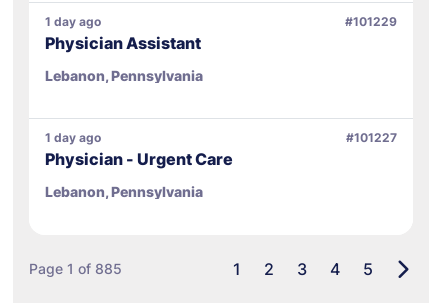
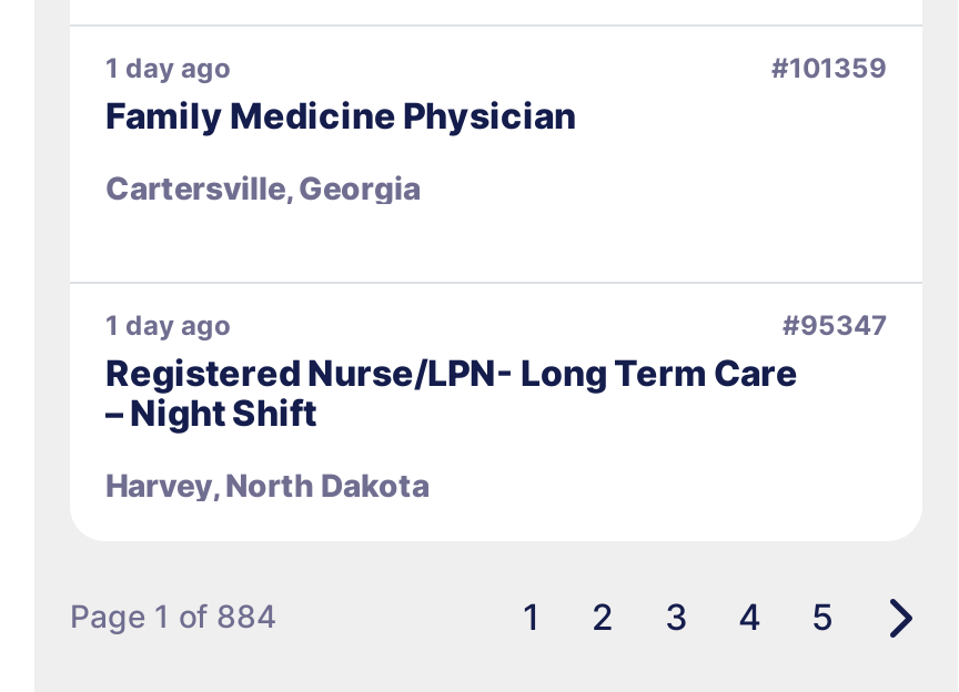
[345,14,397,29] #101229 -> [771,51,887,84] #101359
[45,33,201,53] Physician Assistant -> [105,92,576,137] Family Medicine Physician
[45,67,203,84] Lebanon, Pennsylvania -> [105,168,421,205] Cartersville, Georgia
[346,130,397,145] #101227 -> [783,308,887,342] #95347
[45,149,233,169] Physician - Urgent Care -> [105,350,798,434] Registered Nurse/LPN- Long Term Care | – Night Shift
[45,183,203,200] Lebanon, Pennsylvania -> [105,465,430,503] Harvey, North Dakota
[29,260,122,277] Page 1 of 885 -> [70,597,276,634] Page 1 of 884

